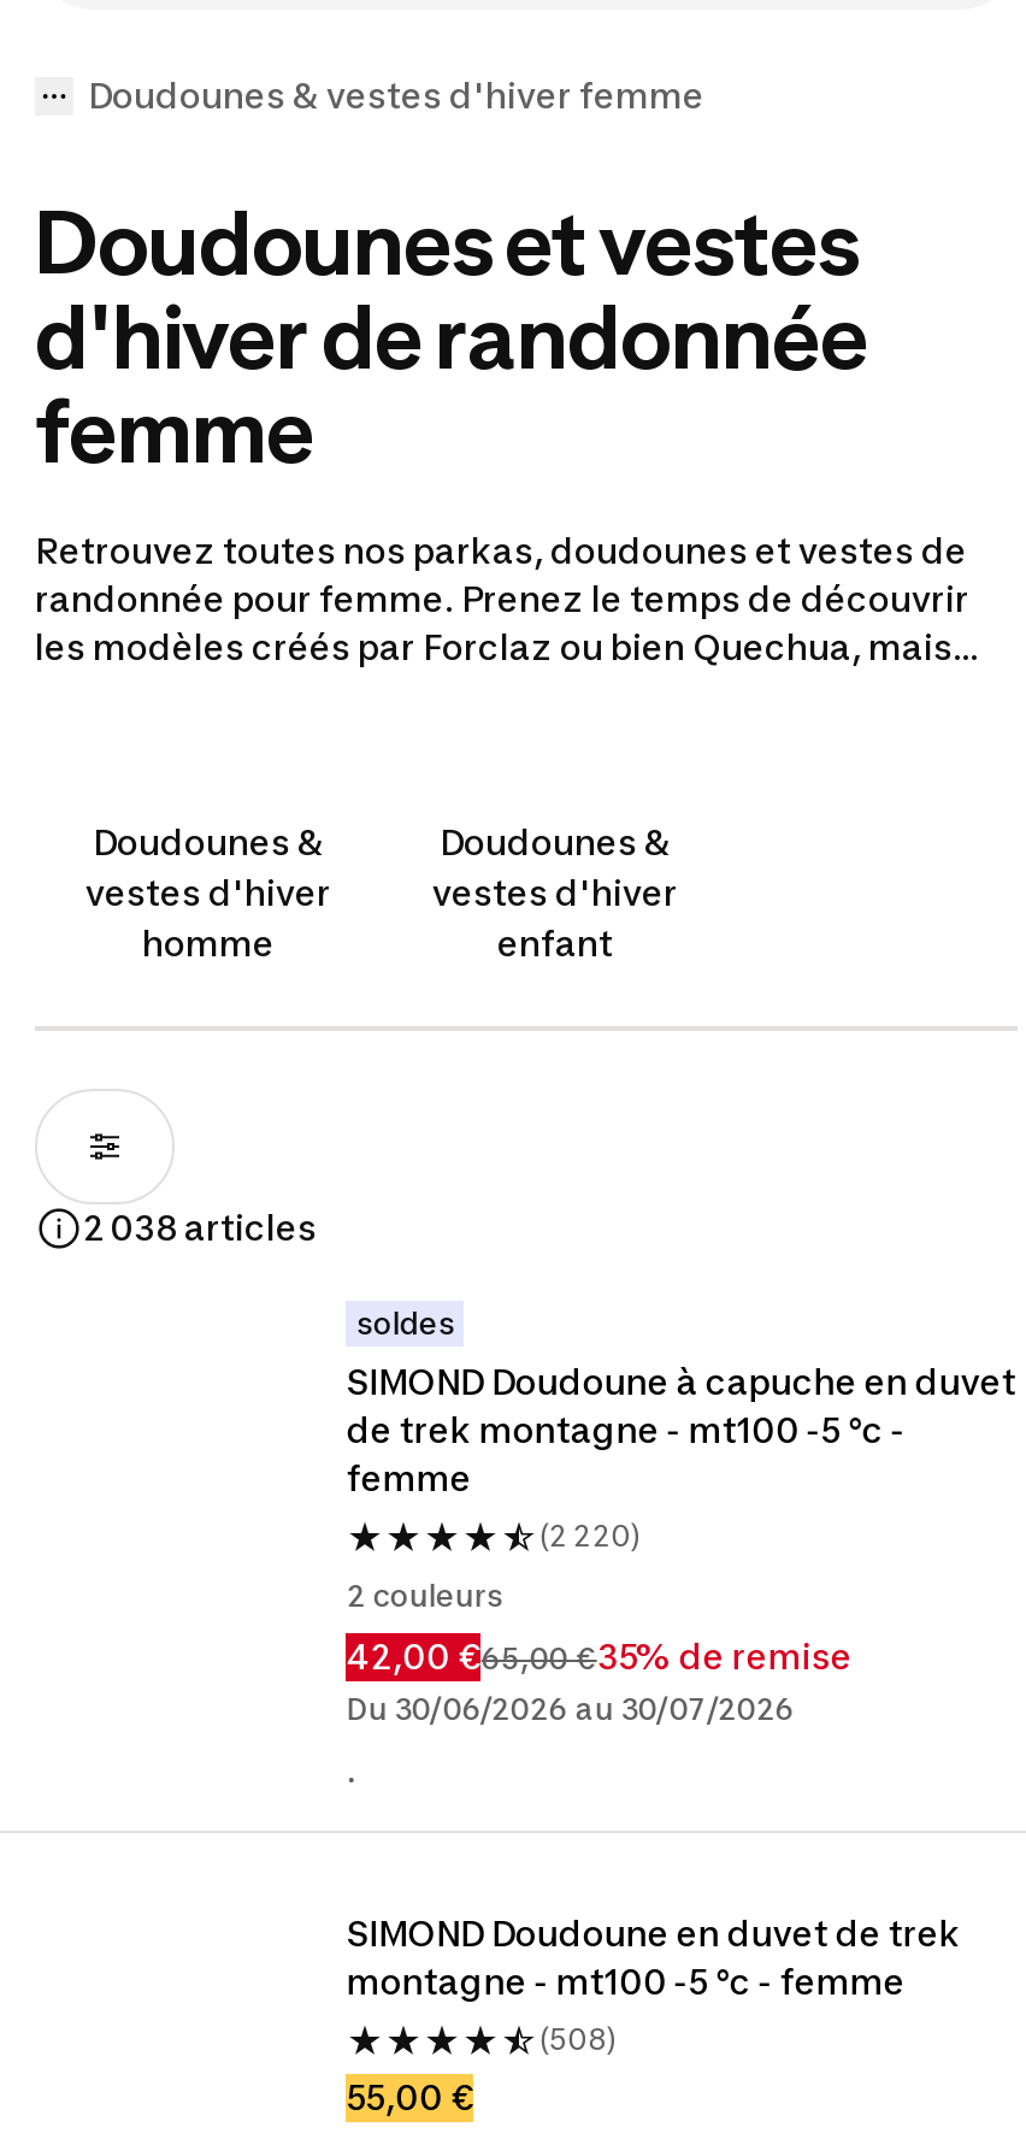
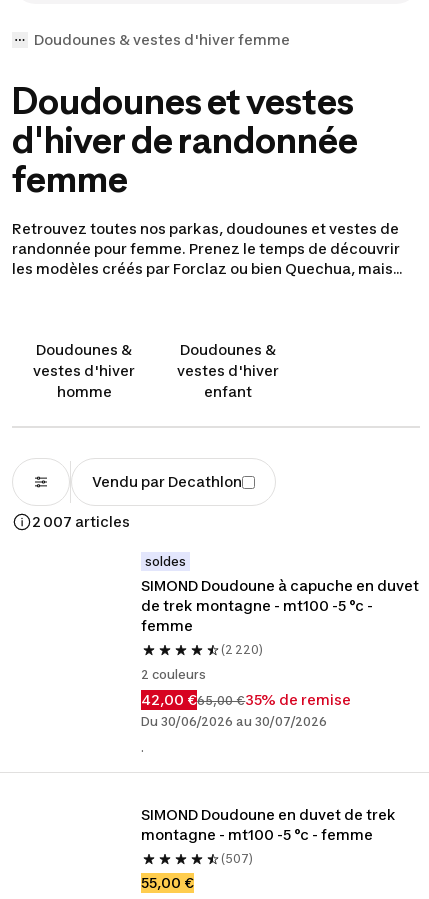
[83,1207,317,1248] 2 038 articles -> [32,473,242,530] Vendu par Decathlon | 2 007 articles
[539,2021,616,2057] (508) -> [221,851,253,866] (507)

